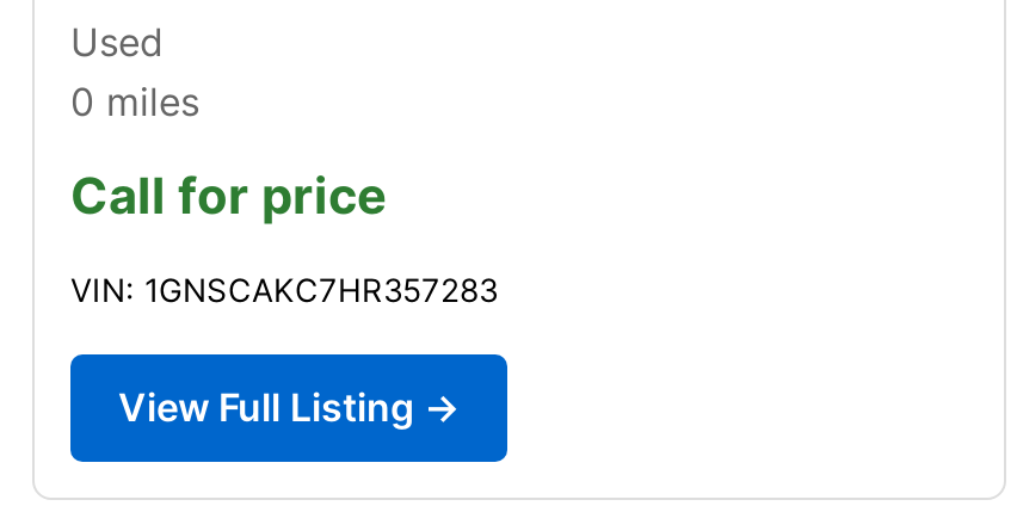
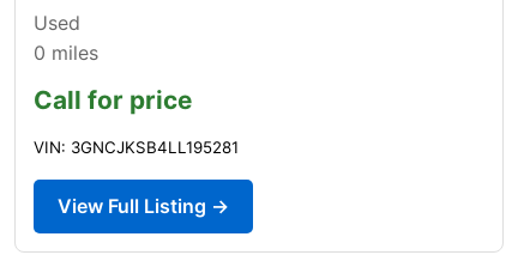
[70,271,498,309] VIN: 1GNSCAKC7HR357283 -> [34,138,239,157] VIN: 3GNCJKSB4LL195281

